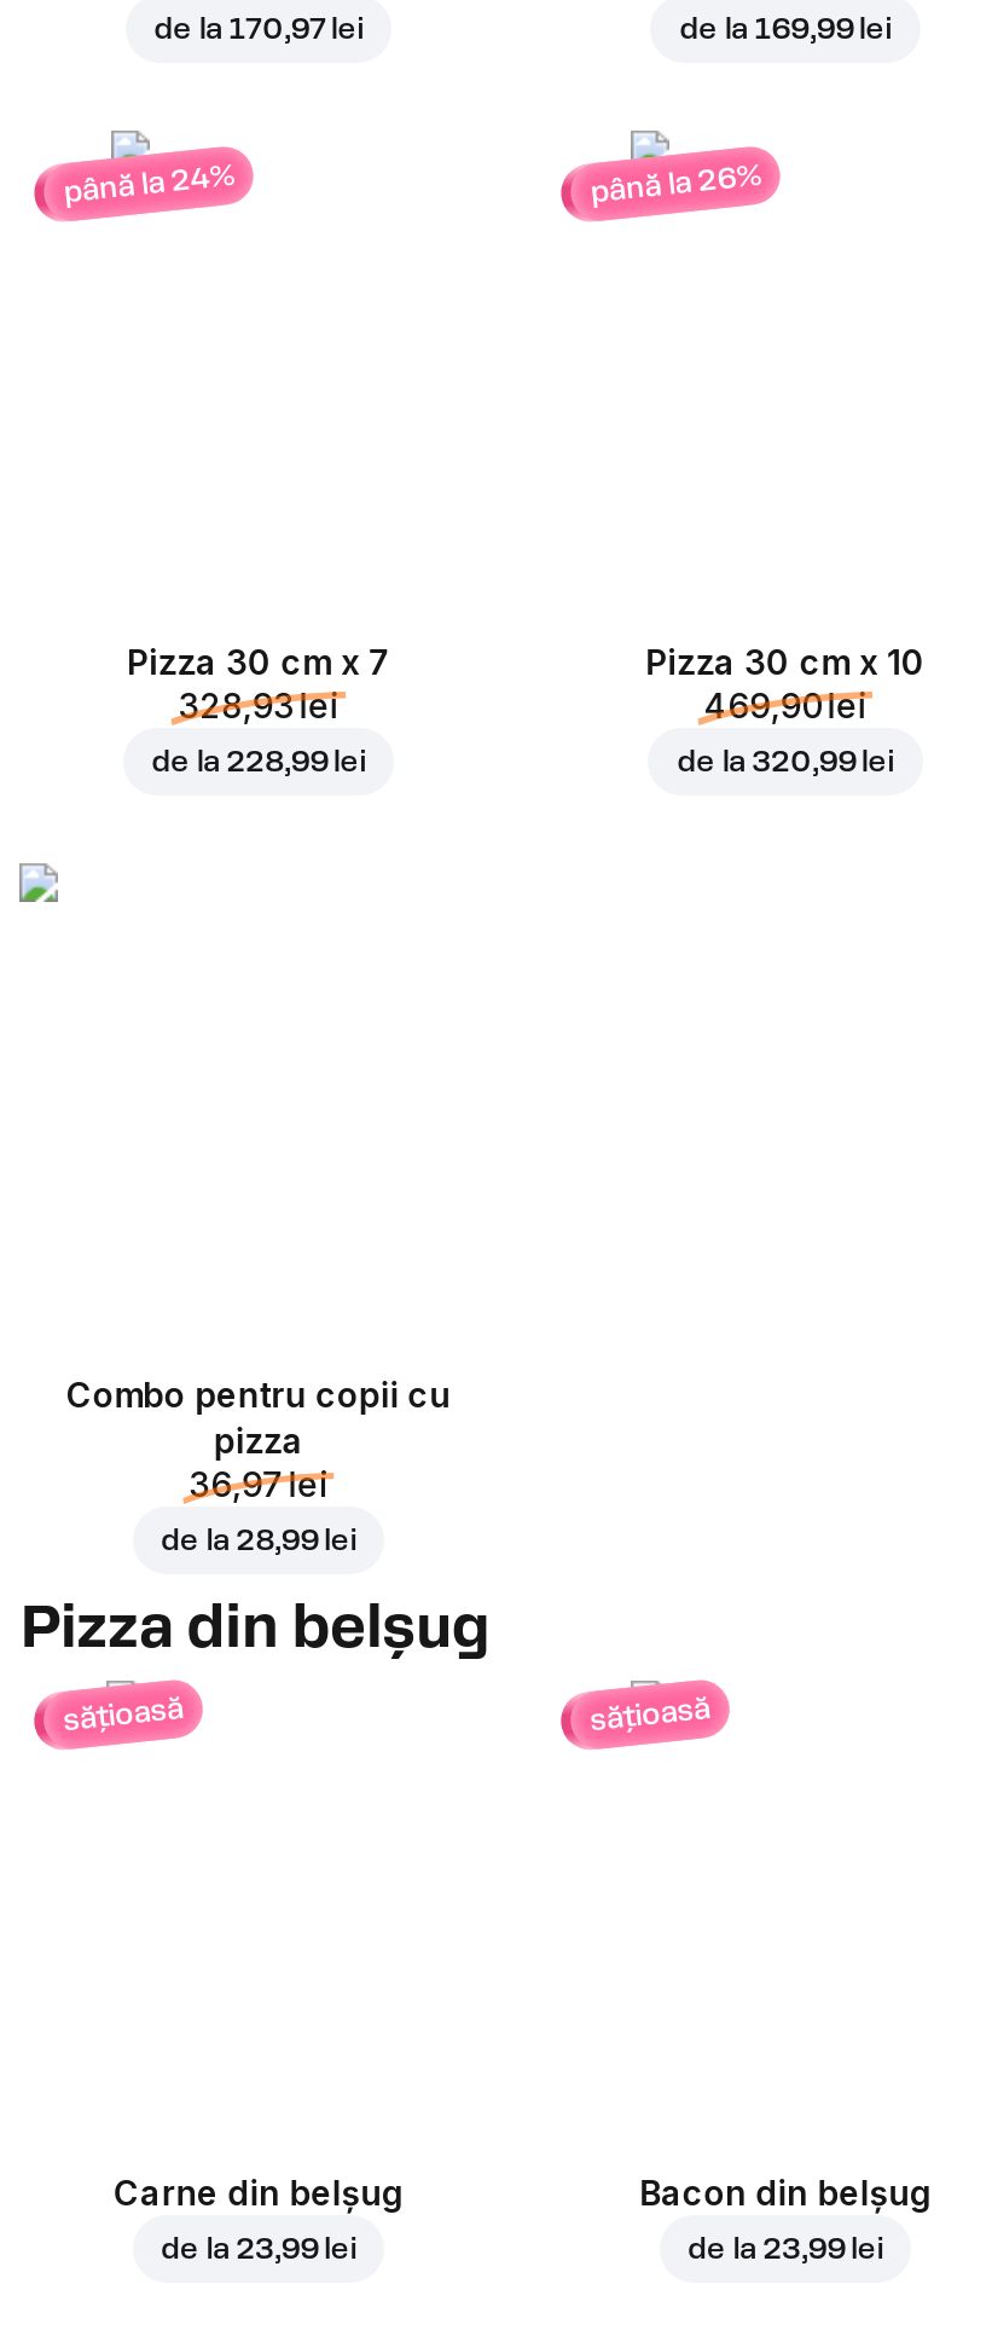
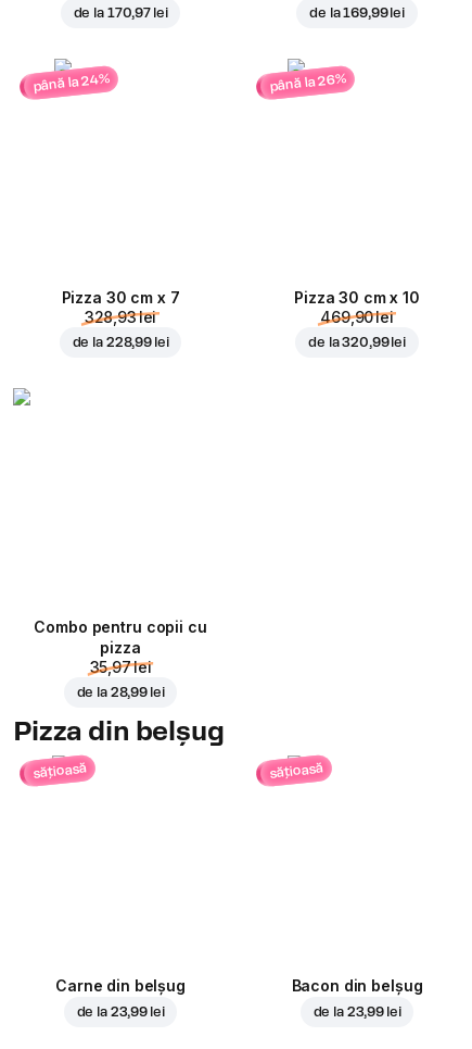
[189,1464,328,1505] 36,97 lei -> [90,658,151,677] 35,97 lei

